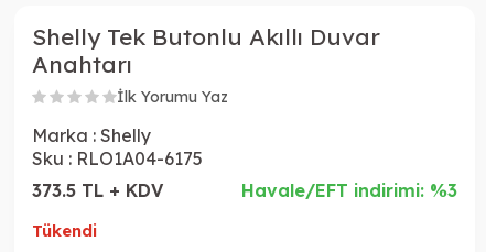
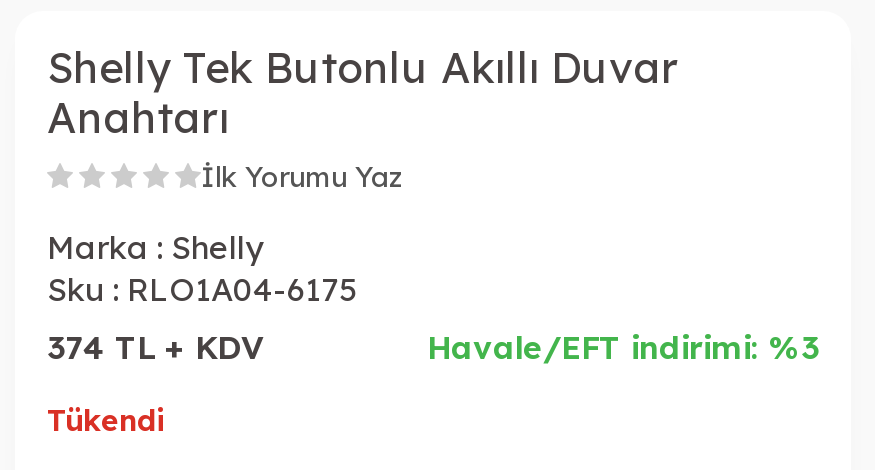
[32,179,163,201] 373.5 TL + KDV -> [47,327,263,367] 374 TL + KDV

